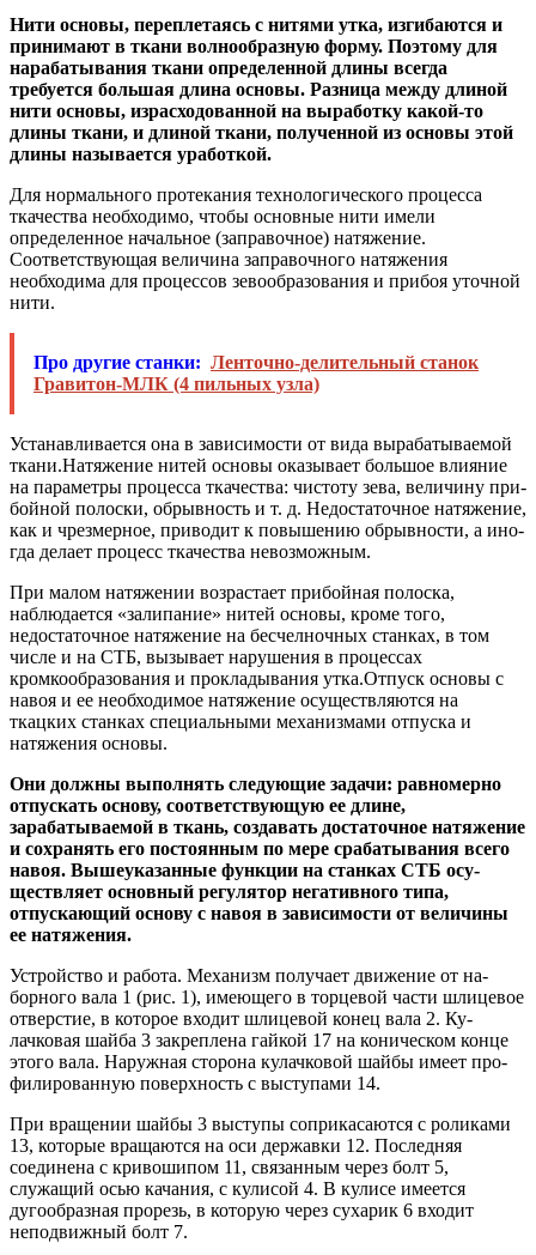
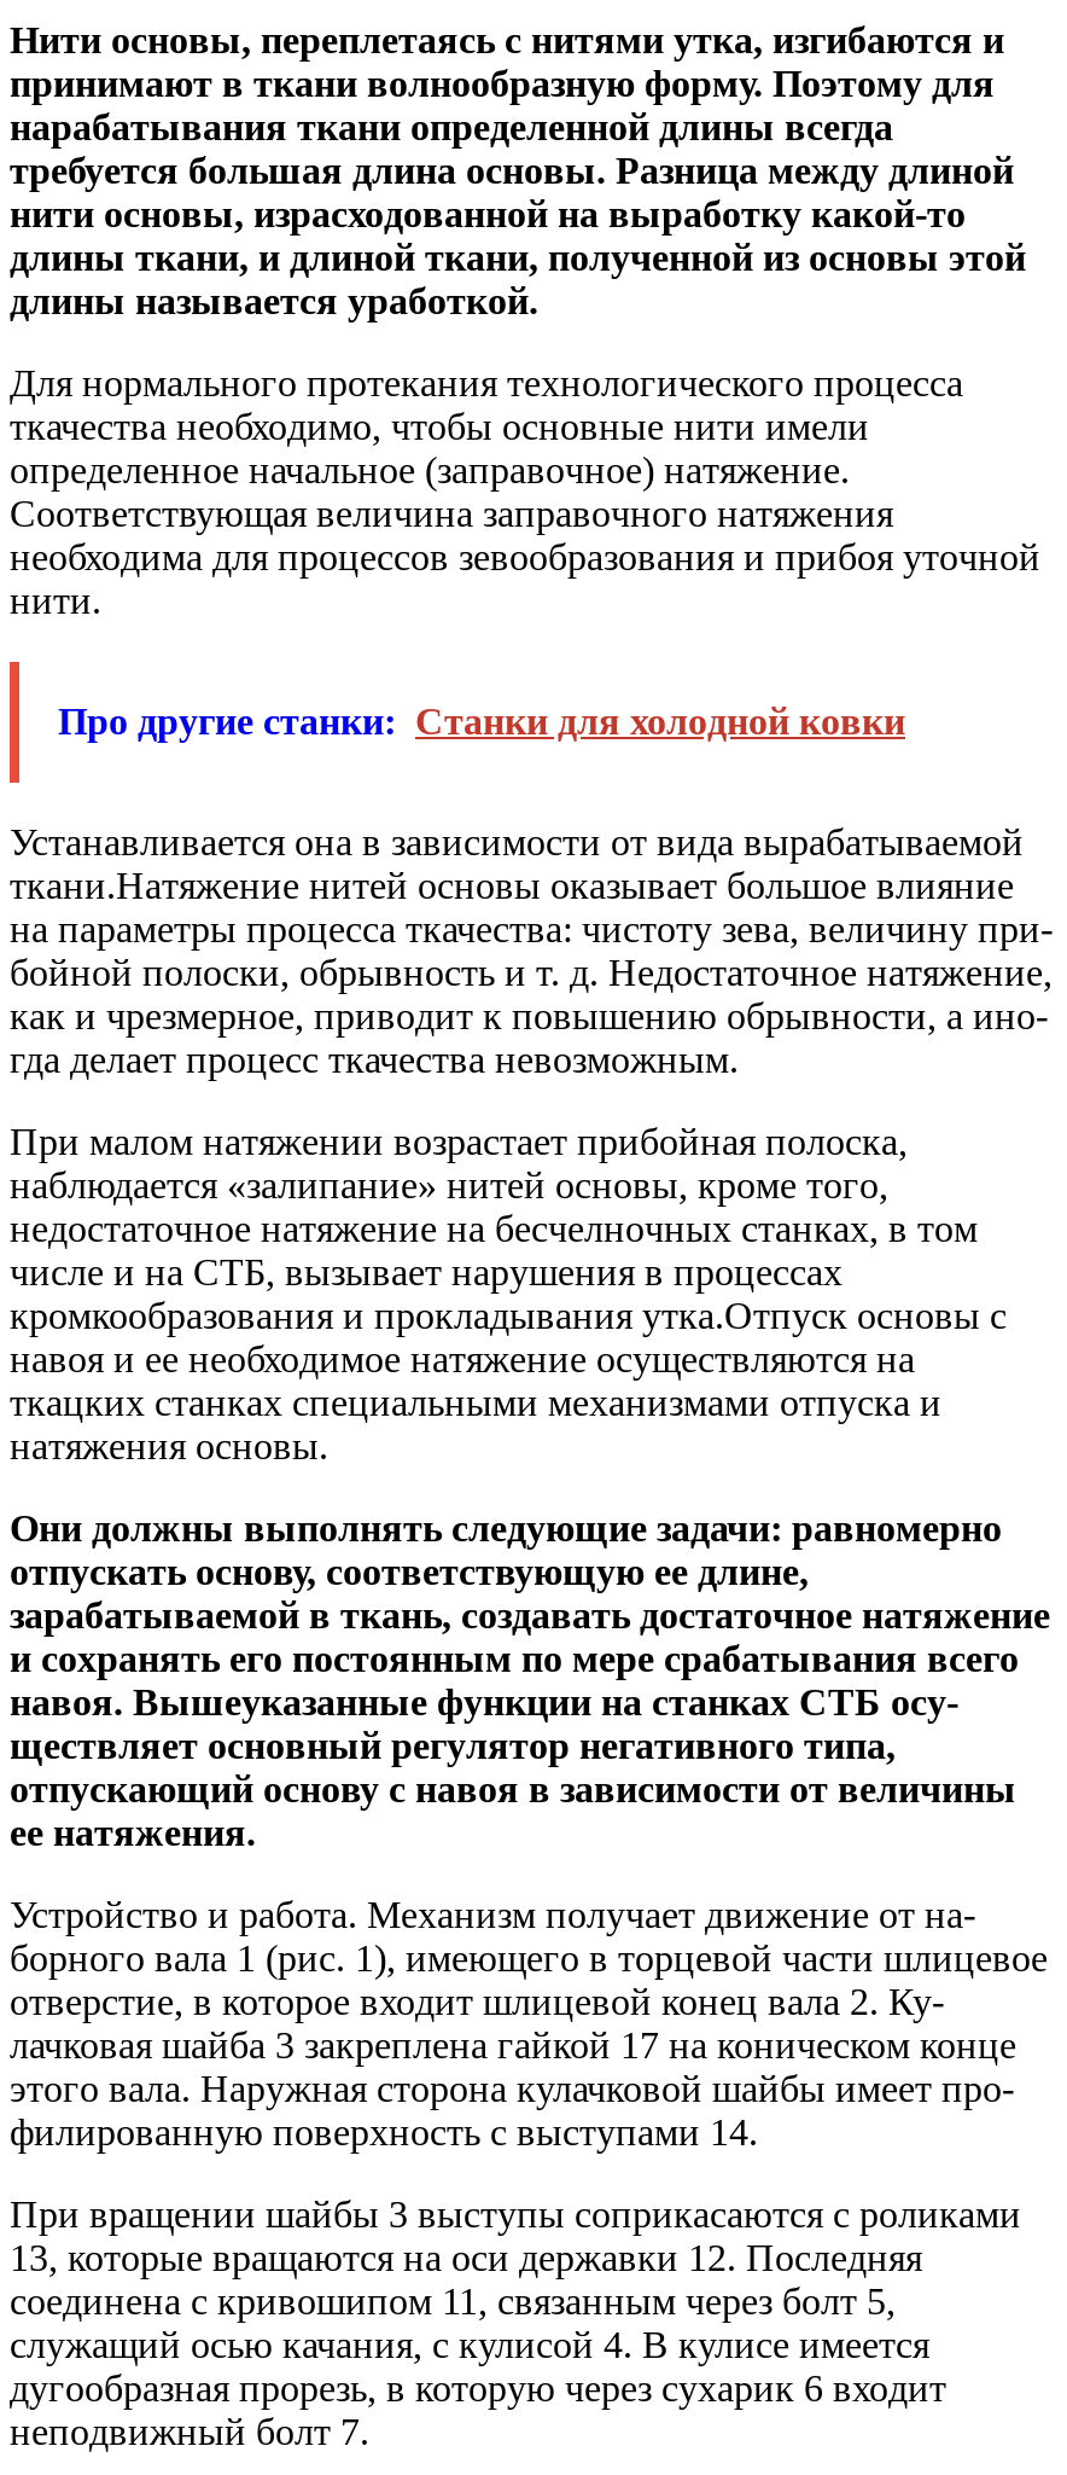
[33,352,479,394] Про другие станки: Ленточно-делительный станок | Гравитон-МЛК (4 пильных узла) -> [58,701,905,742] Про другие станки: Станки для холодной ковки

